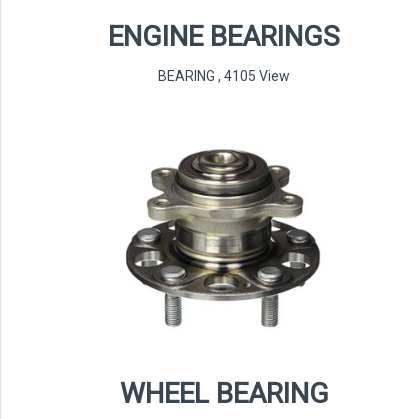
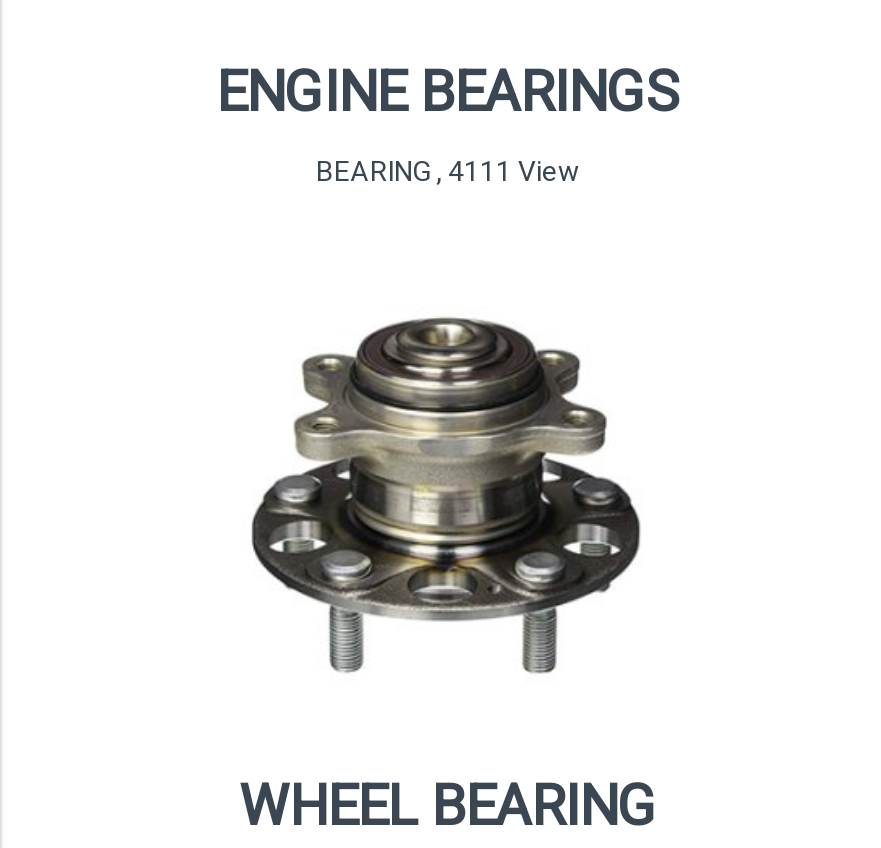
[158,68,290,84] BEARING, 4105 View -> [316,155,580,187] BEARING, 4111 View

